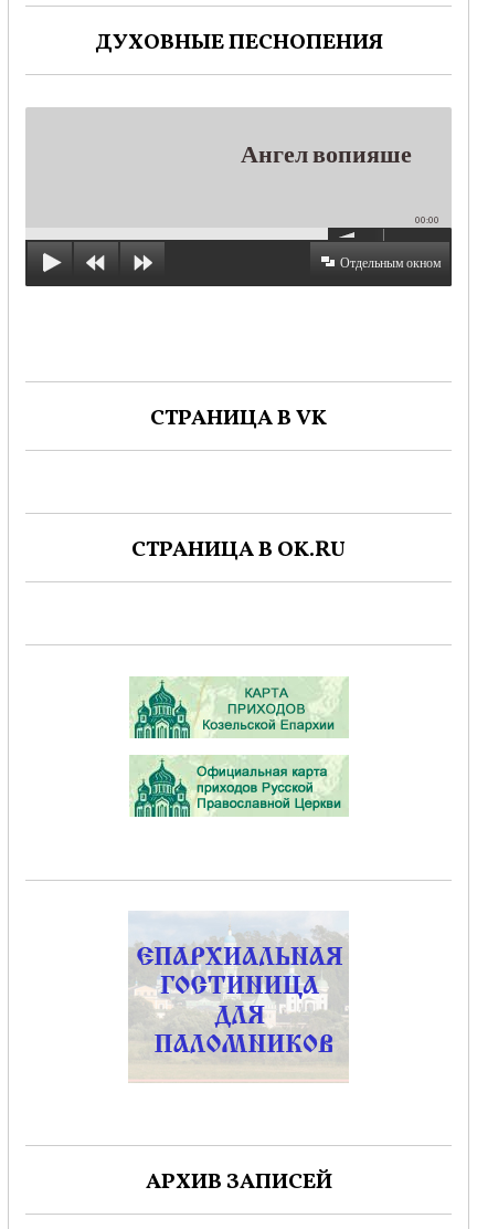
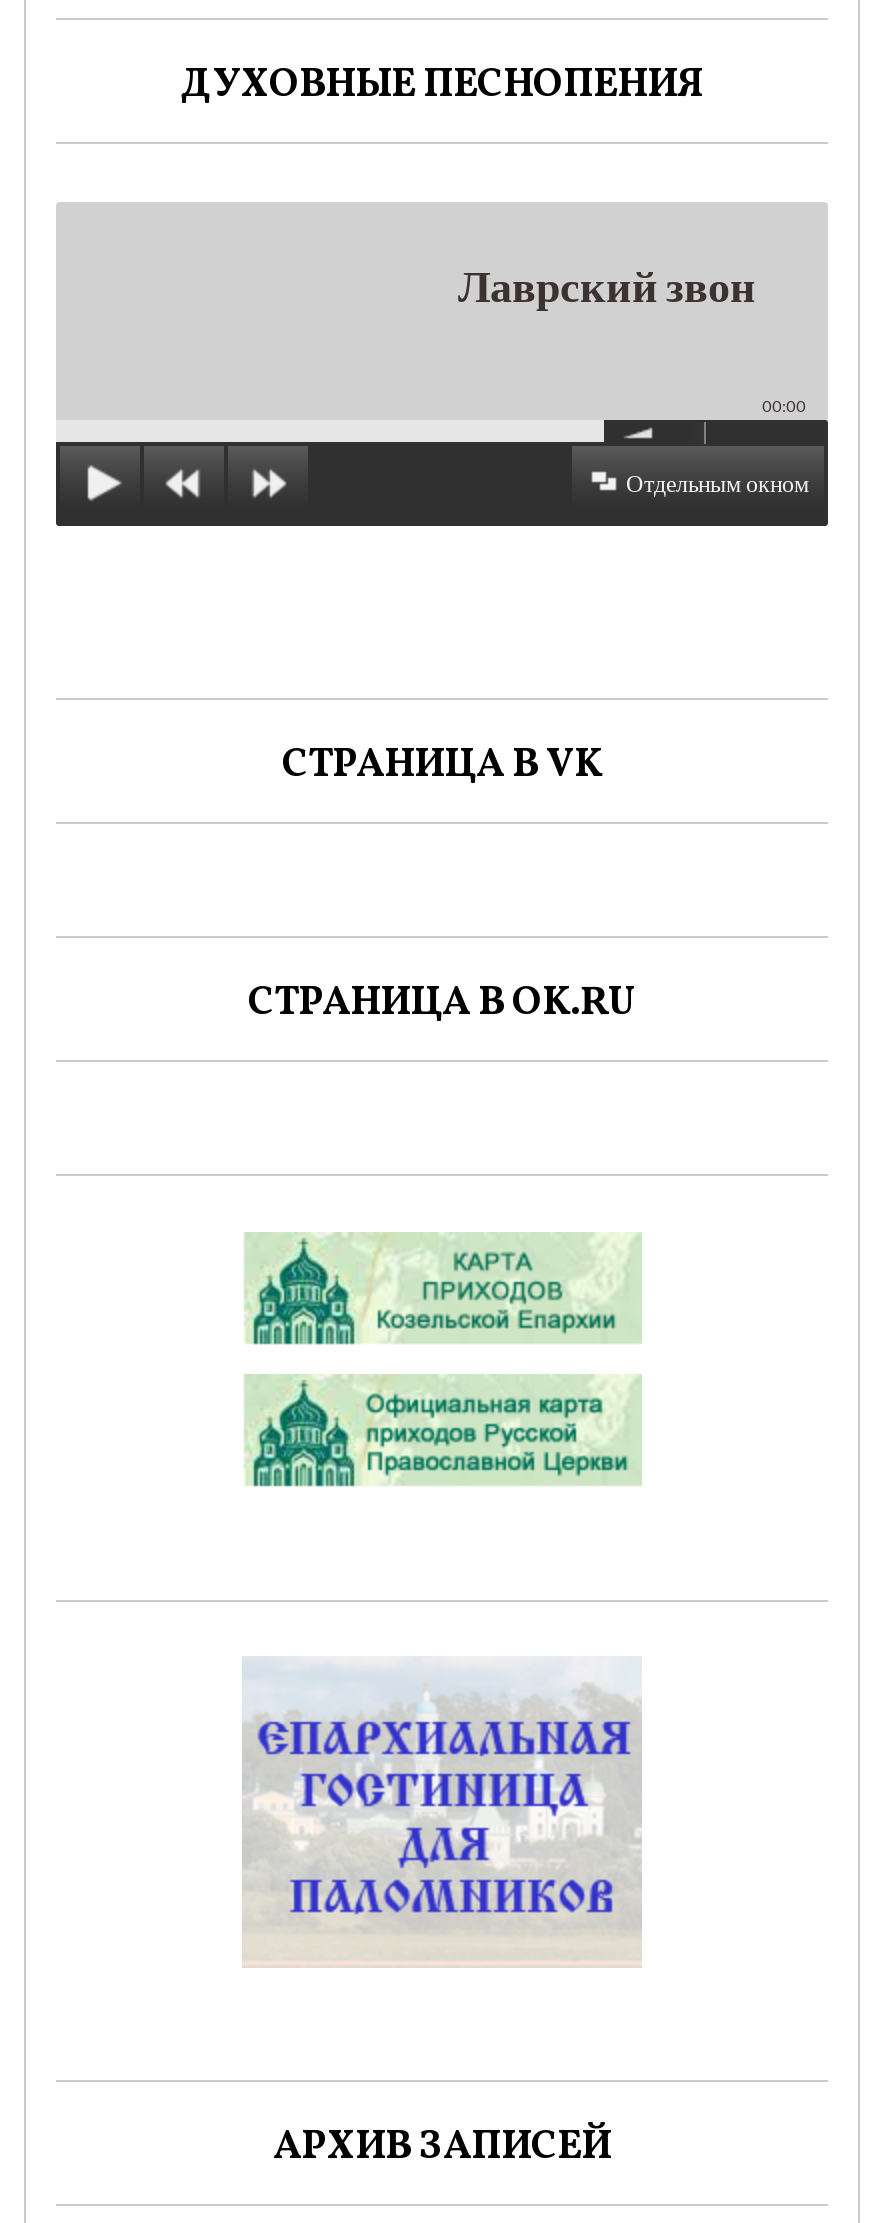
[241,138,412,168] Ангел вопияше -> [458,259,756,313] Лаврский звон

